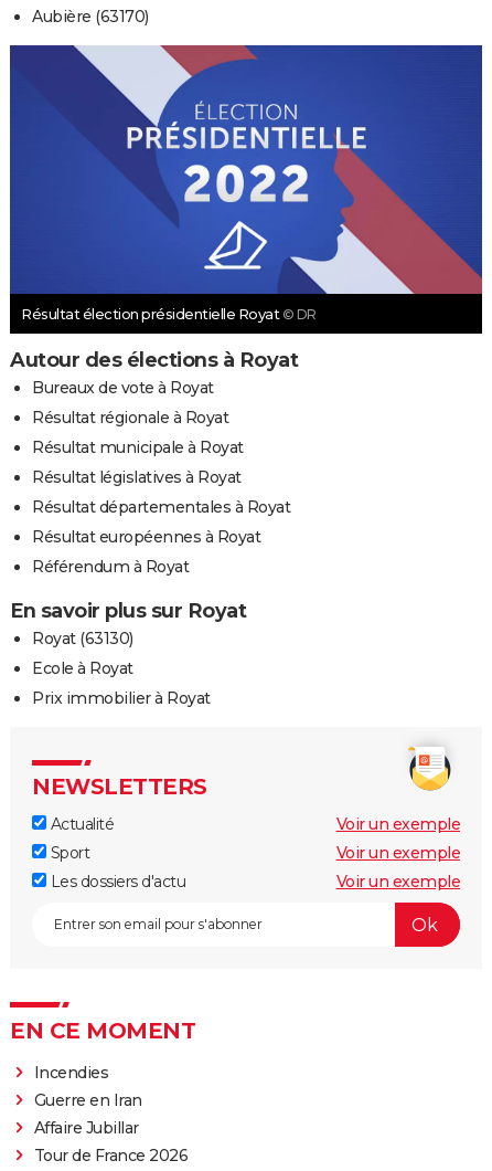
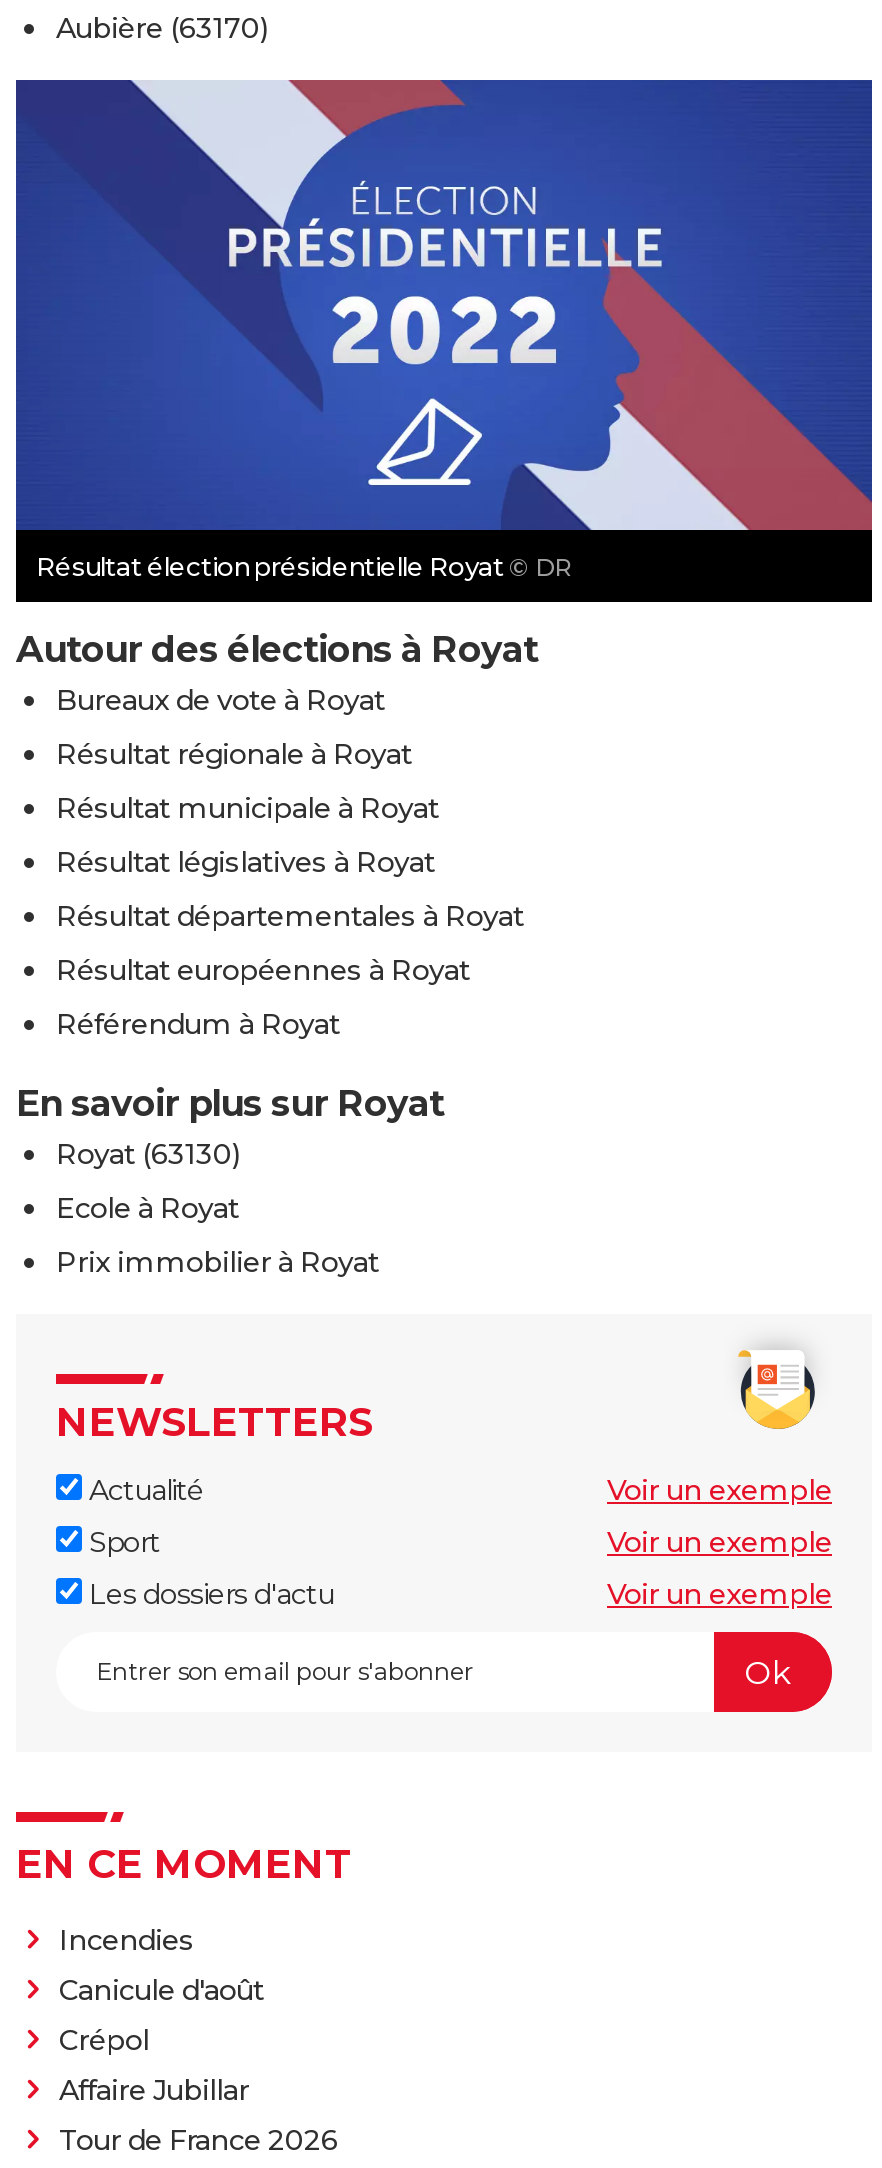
[34,1091,142,1111] Guerre en Iran -> [59,1973,264,2059] Canicule d'août | Crépol

